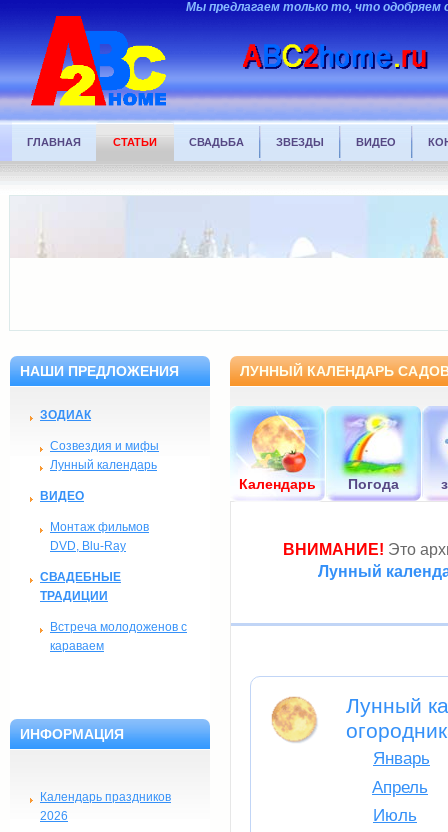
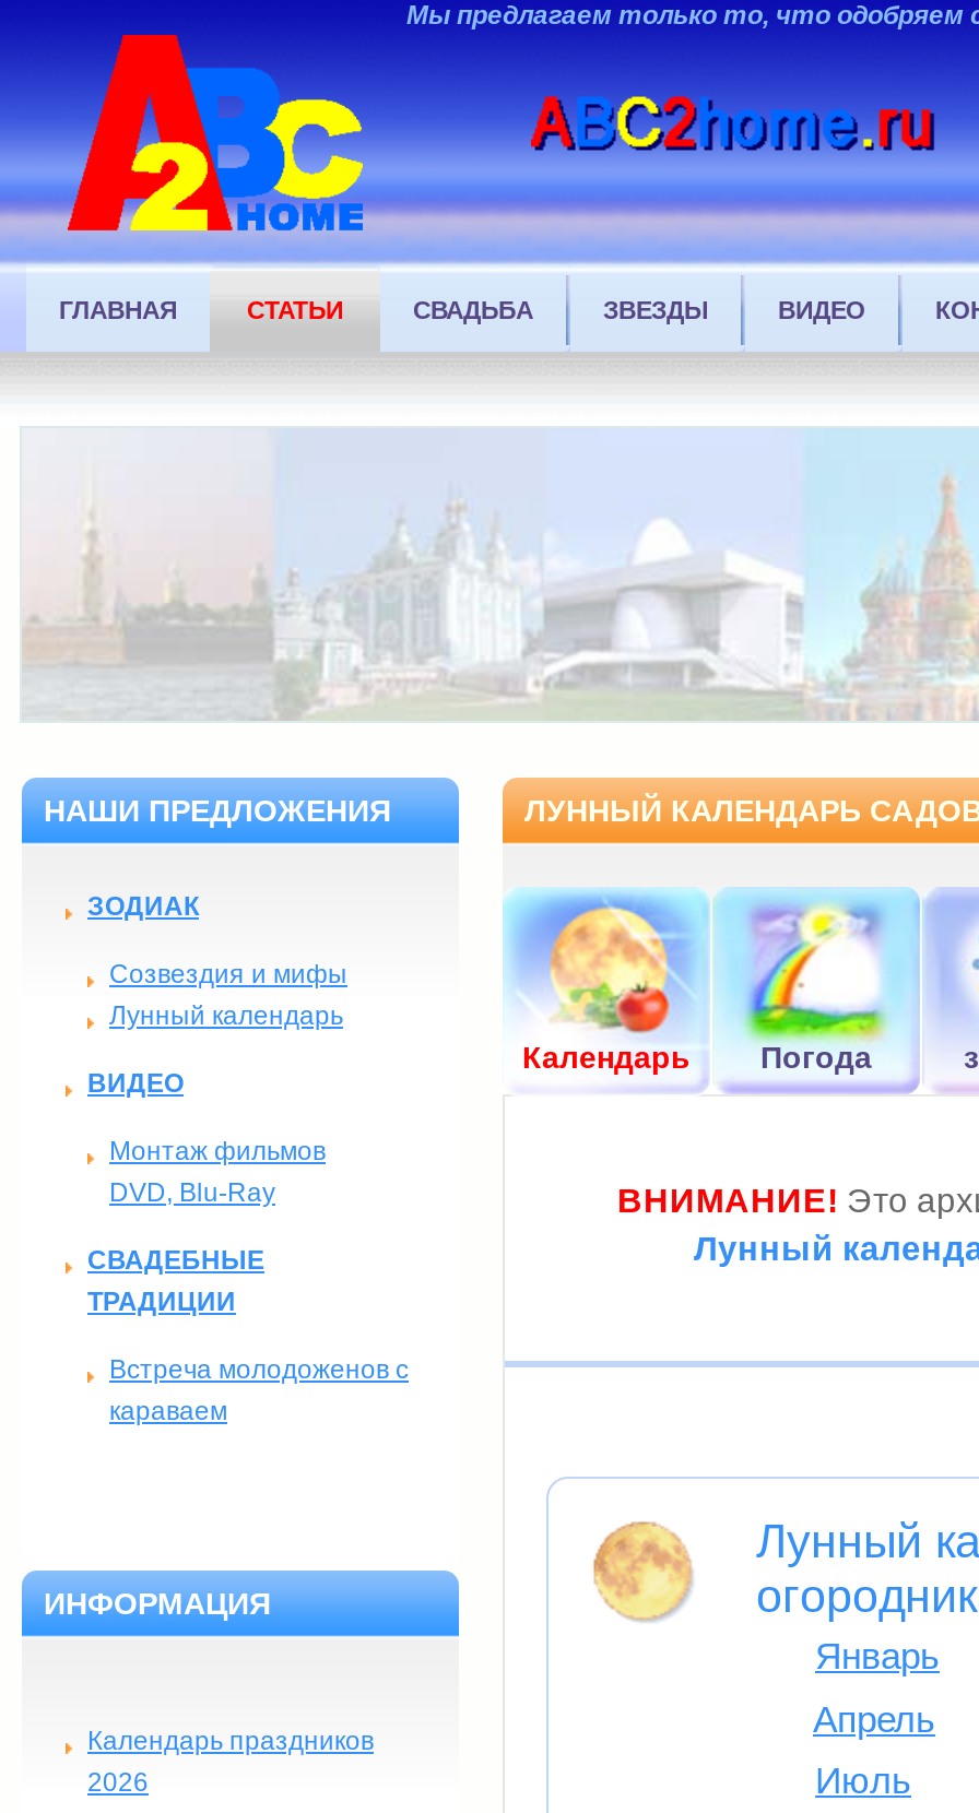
none -> [22,566,972,721] [image]

